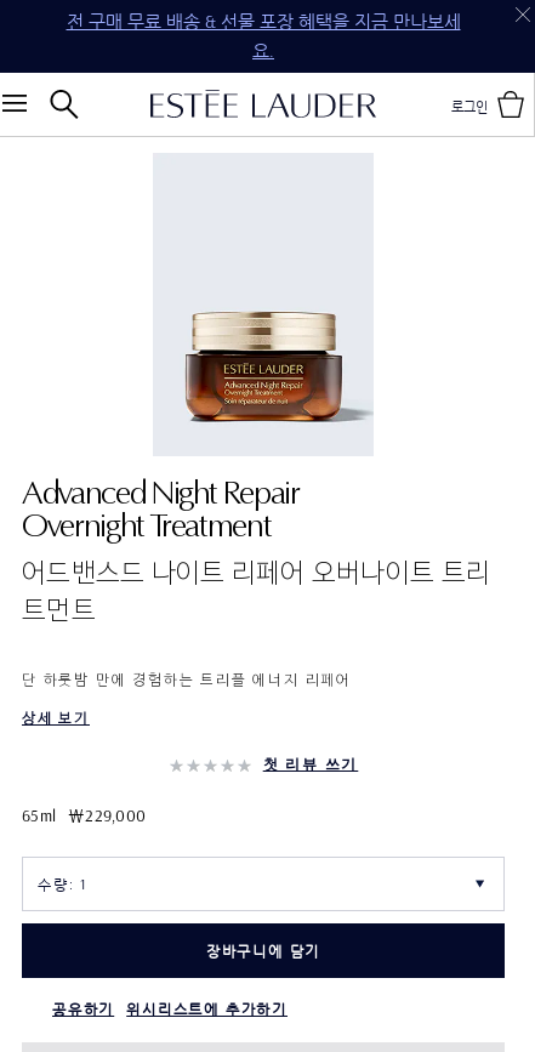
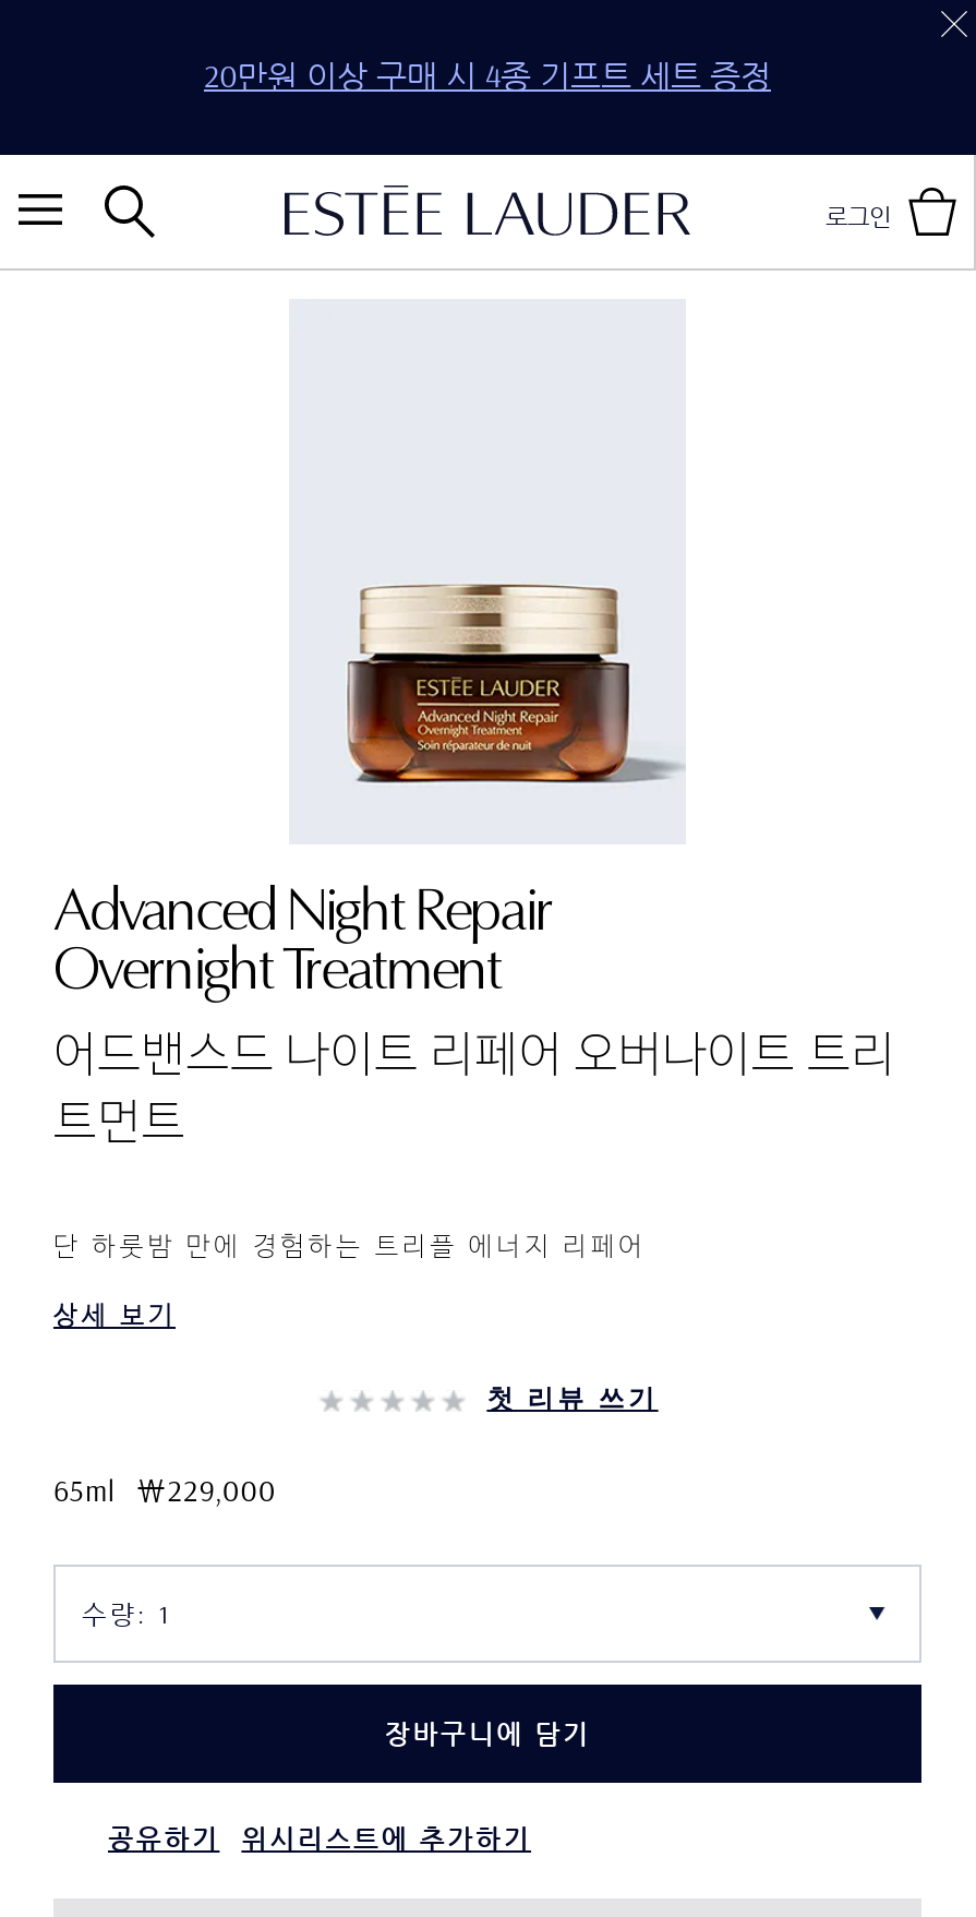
[66,10,460,62] 전 구매 무료 배송 & 선물 포장 혜택을 지금 만나보세 | 요. -> [204,55,771,96] 20만원 이상 구매 시 4종 기프트 세트 증정

